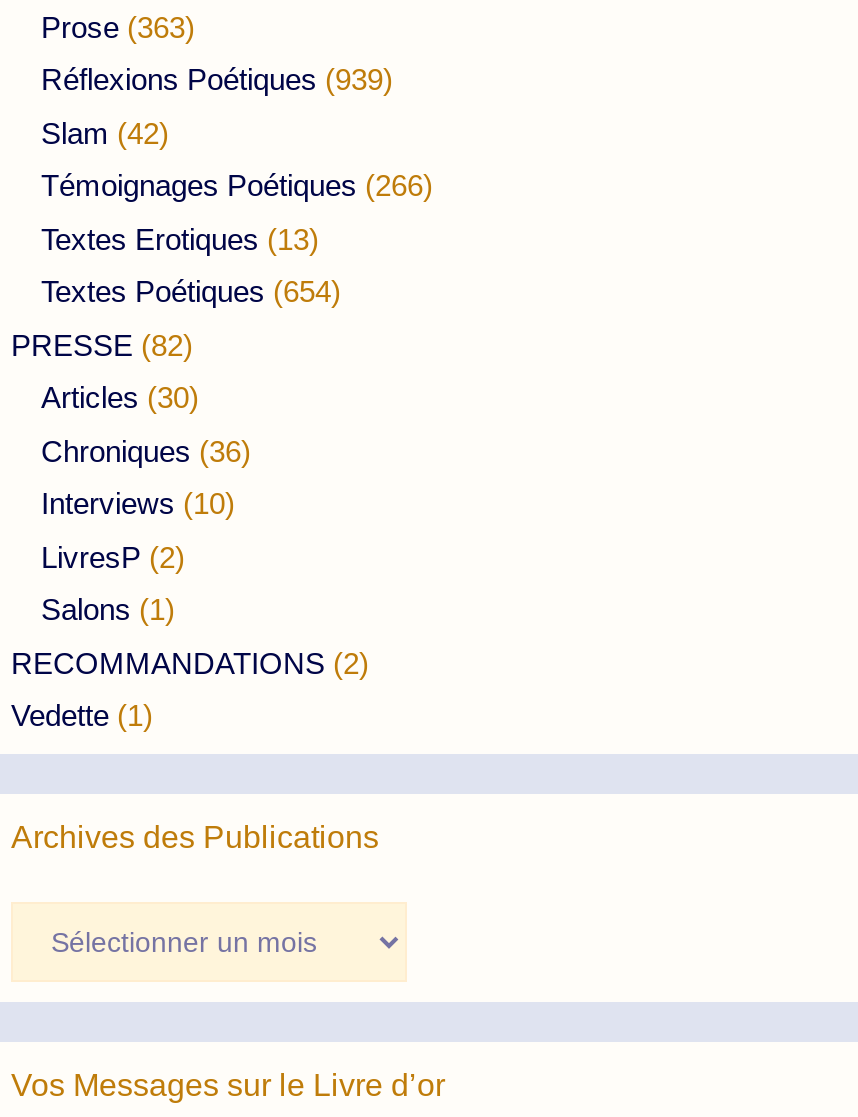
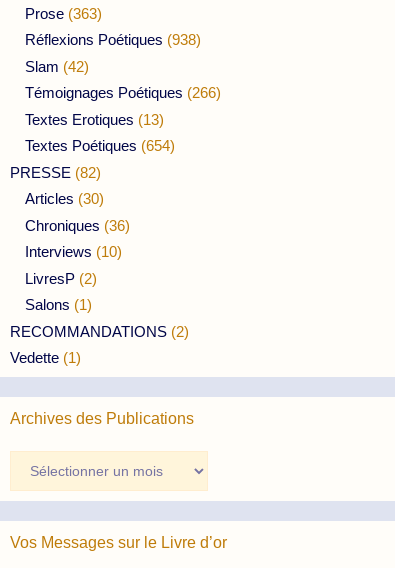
[41,63,393,97] Réflexions Poétiques (939) -> [25,31,201,48] Réflexions Poétiques (938)

